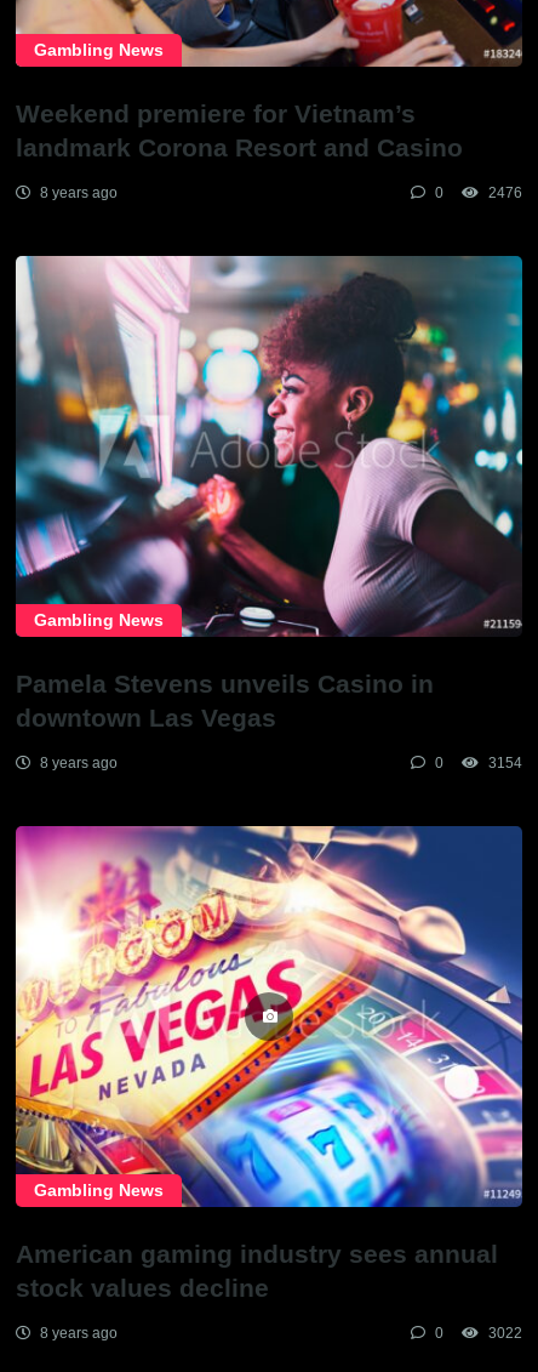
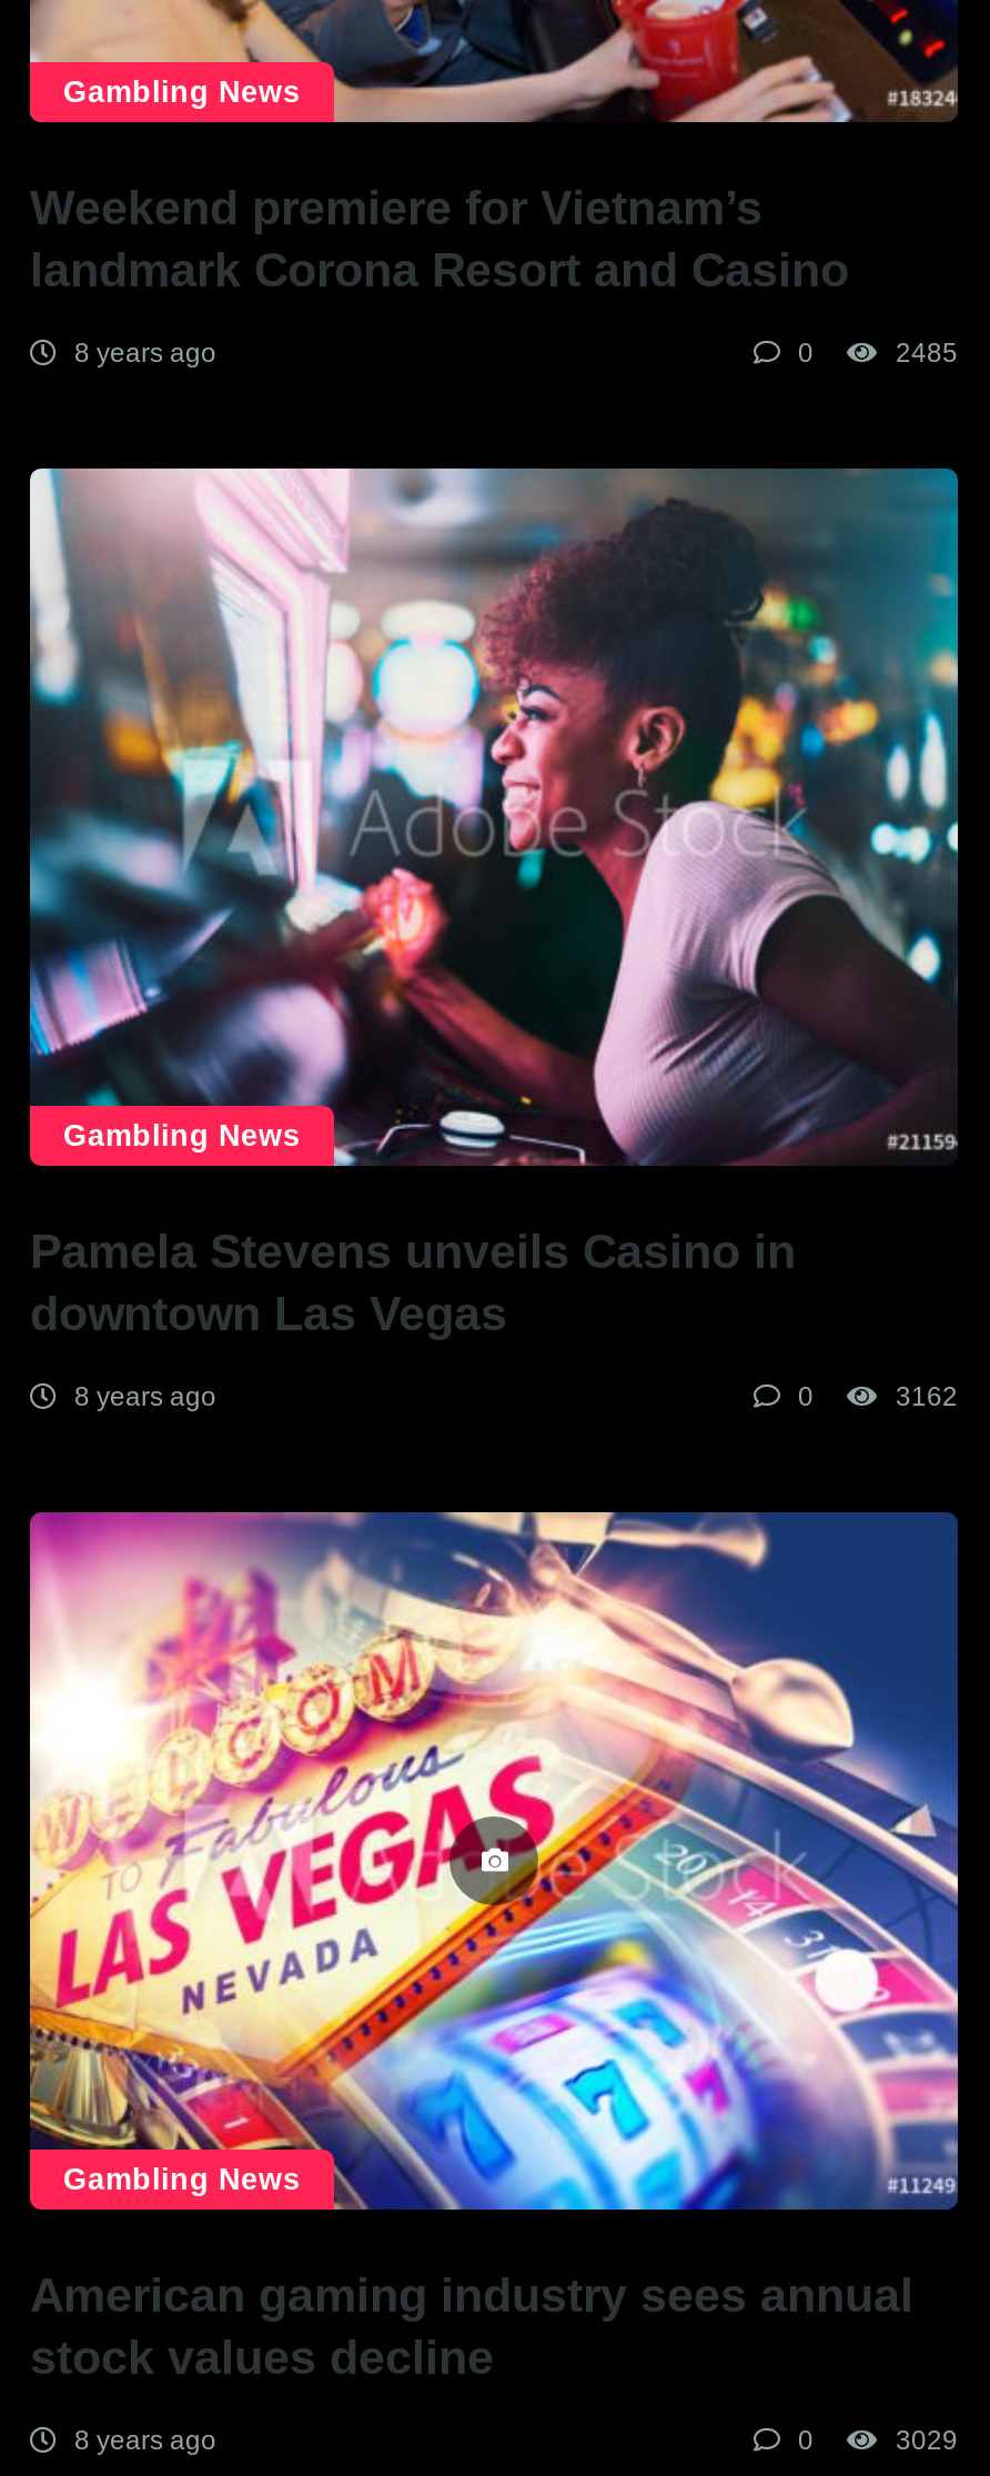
[485,185,522,202] 2476 -> [889,338,958,369] 2485
[485,755,522,772] 3154 -> [889,1382,958,1413] 3162
[485,1325,522,1342] 3022 -> [889,2425,958,2456] 3029

